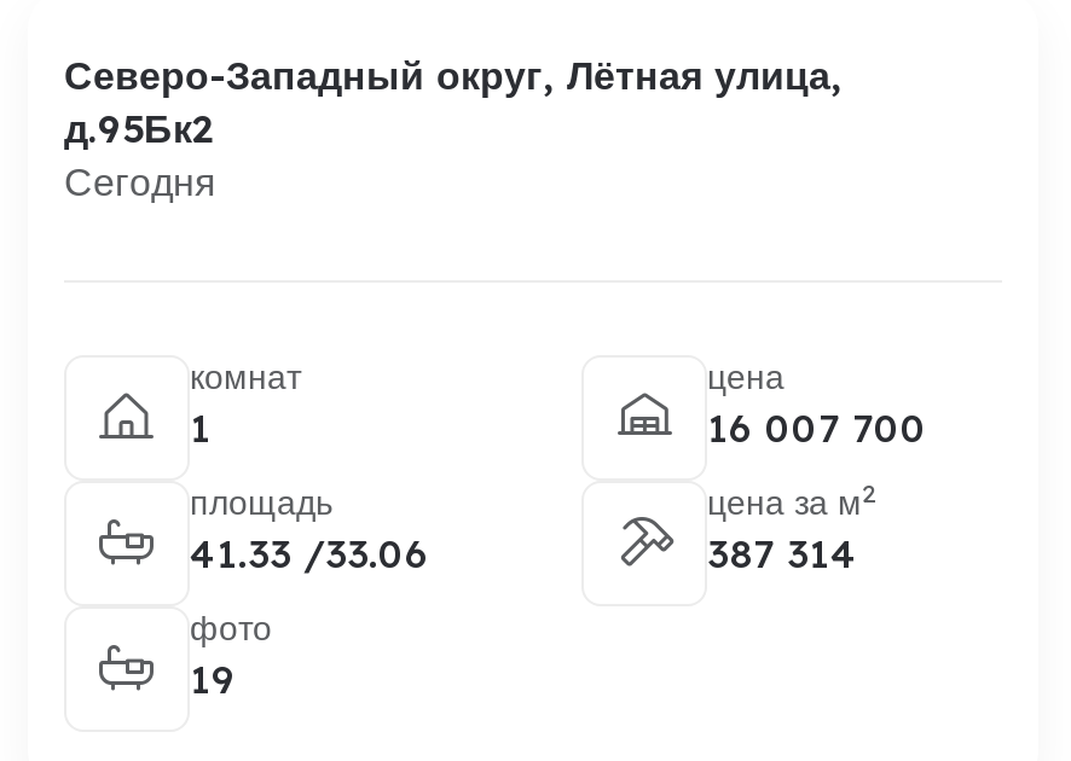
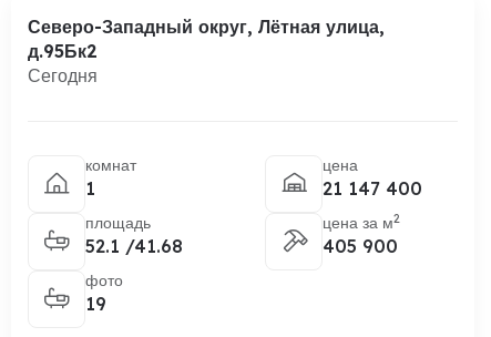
[707,403,927,452] 16 007 700 -> [323,177,422,200] 21 147 400
[190,529,429,577] 41.33 /33.06 -> [85,235,183,257] 52.1 /41.68
[707,529,857,577] 387 314 -> [323,235,398,257] 405 900

